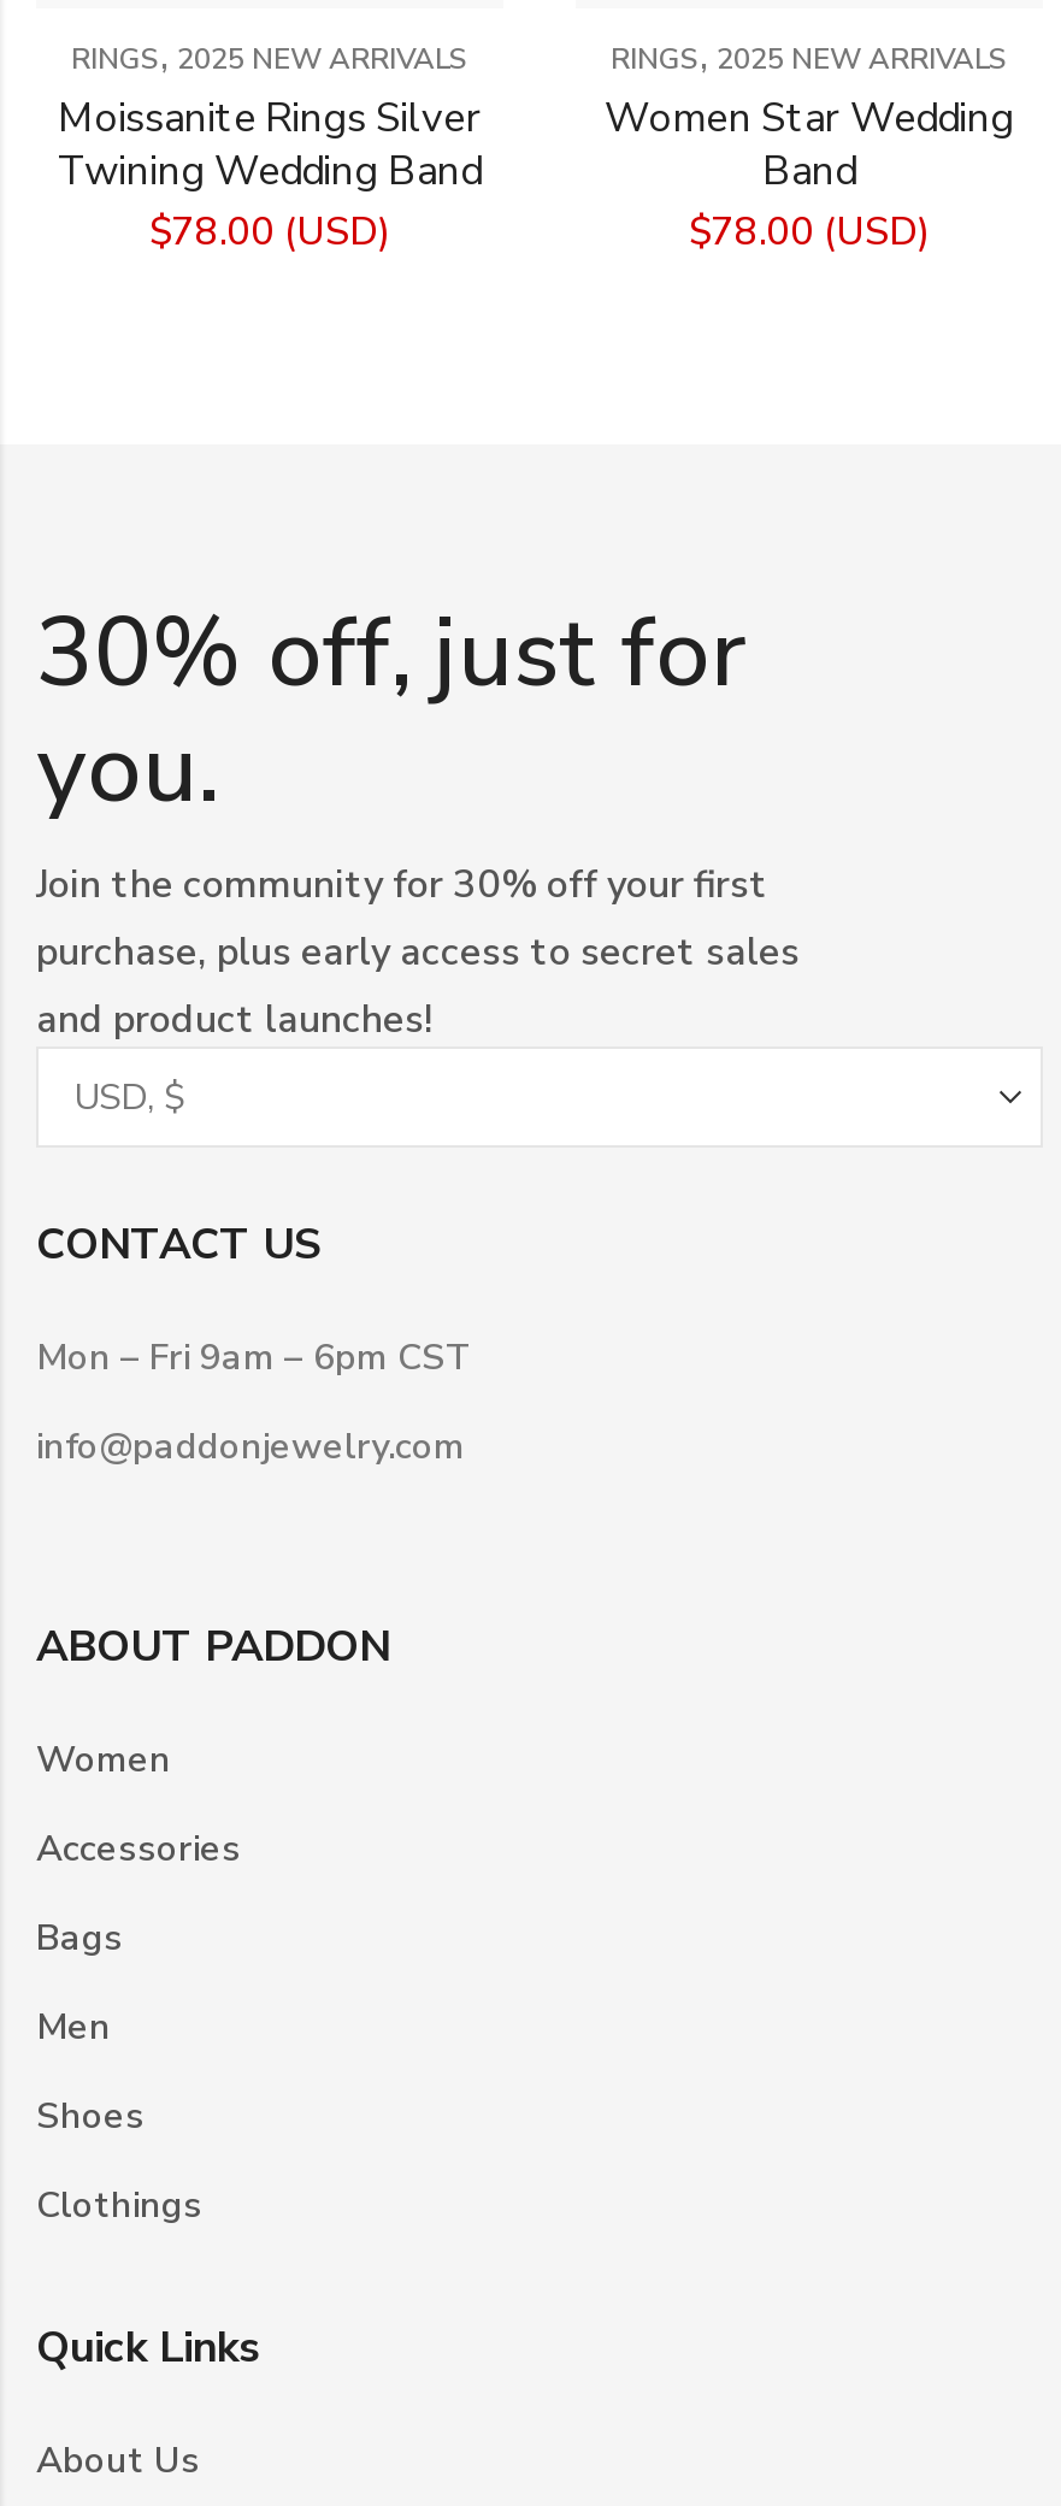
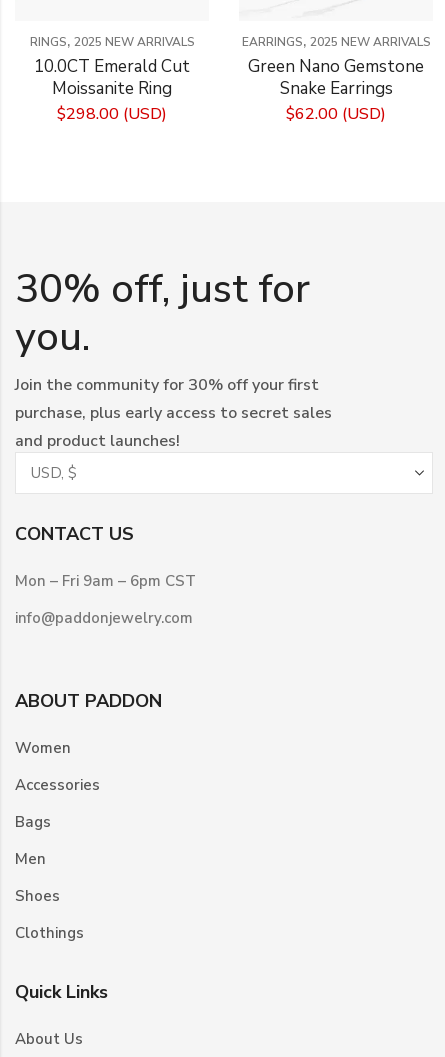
[605,33,1014,259] RINGS, 2025 NEW ARRIVALS | Women Star Wedding | Band | $78.00 (USD) -> [241,30,430,124] EARRINGS, 2025 NEW ARRIVALS | Green Nano Gemstone | Snake Earrings | $62.00 (USD)
[58,90,482,259] Moissanite Rings Silver | Twining Wedding Band | $78.00 (USD) -> [34,54,190,124] 10.0CT Emerald Cut | Moissanite Ring | $298.00 (USD)

